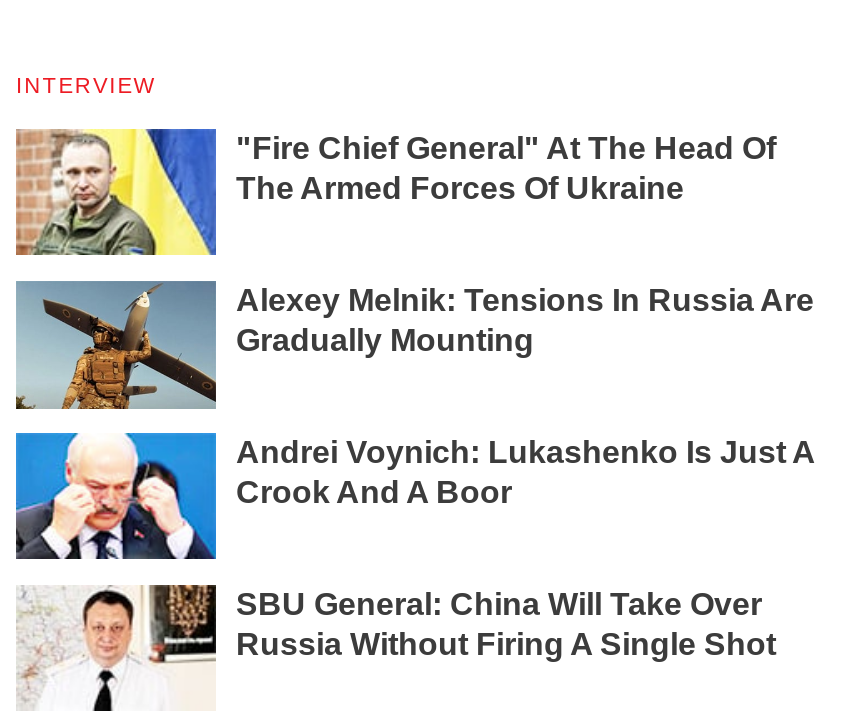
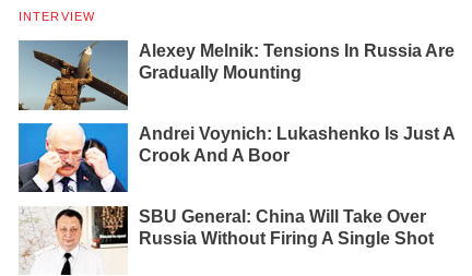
[14,127,776,257] [image] | "Fire Chief General" At The Head Of | The Armed Forces Of Ukraine -> none

